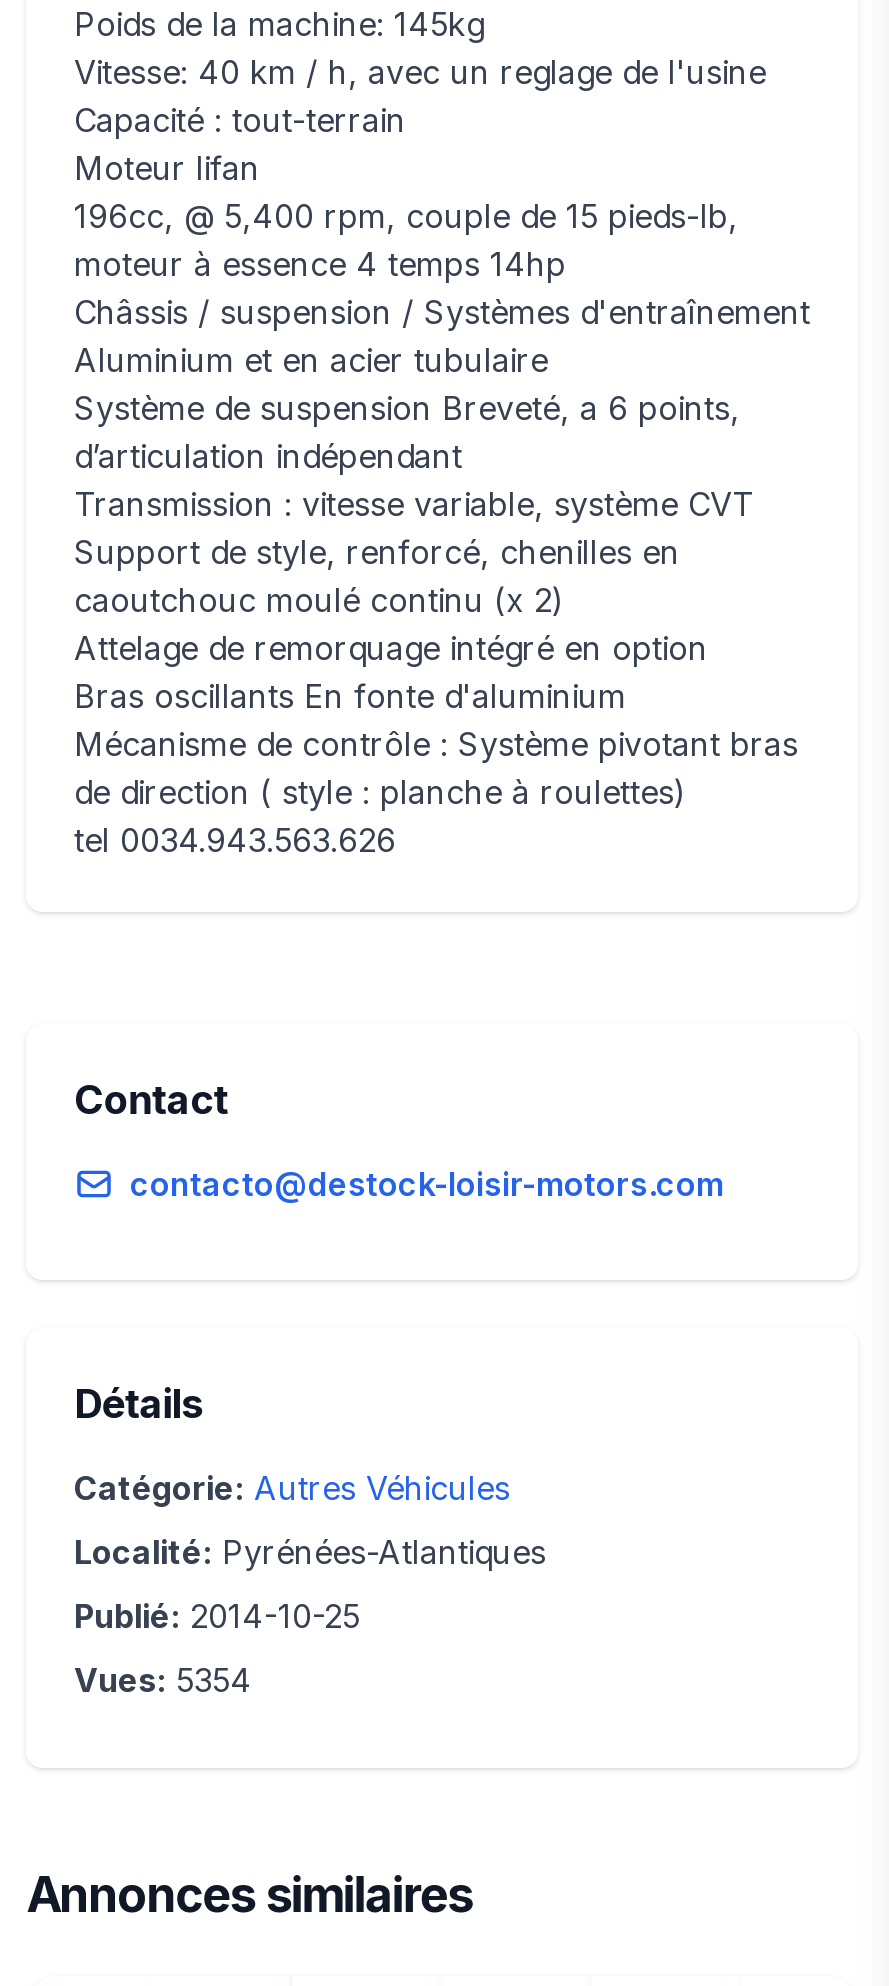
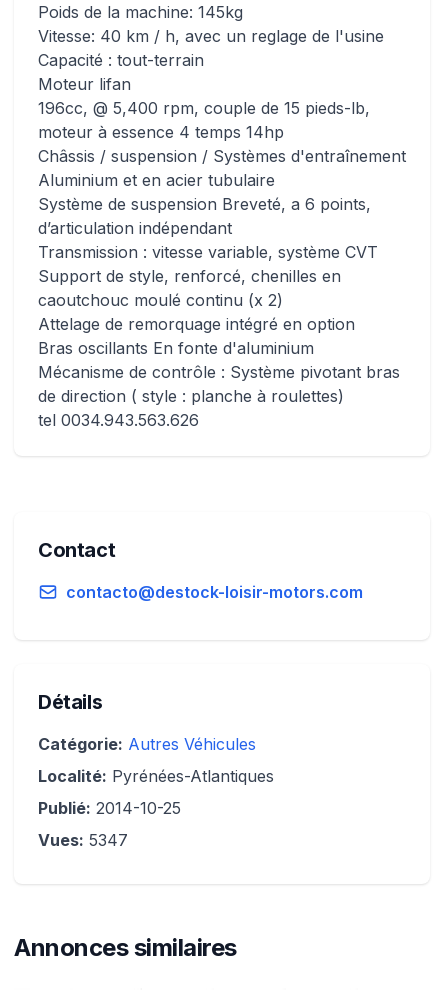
[74,1661,252,1701] Vues: 5354 -> [38,830,128,850] Vues: 5347

